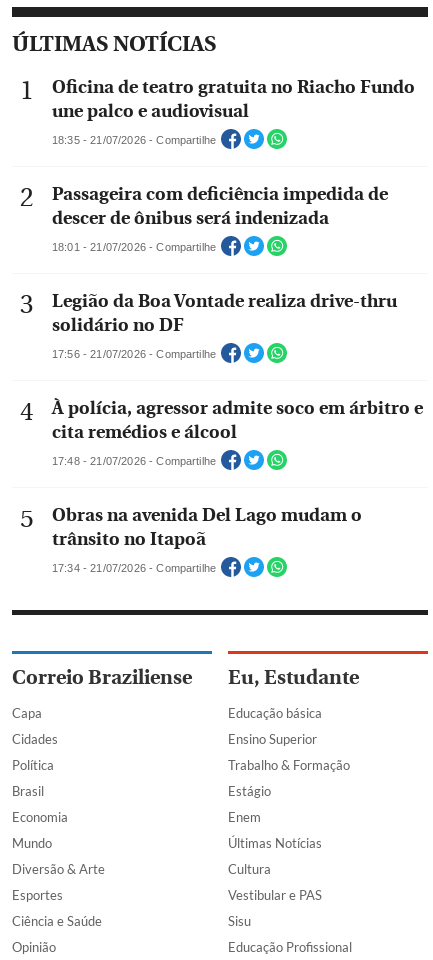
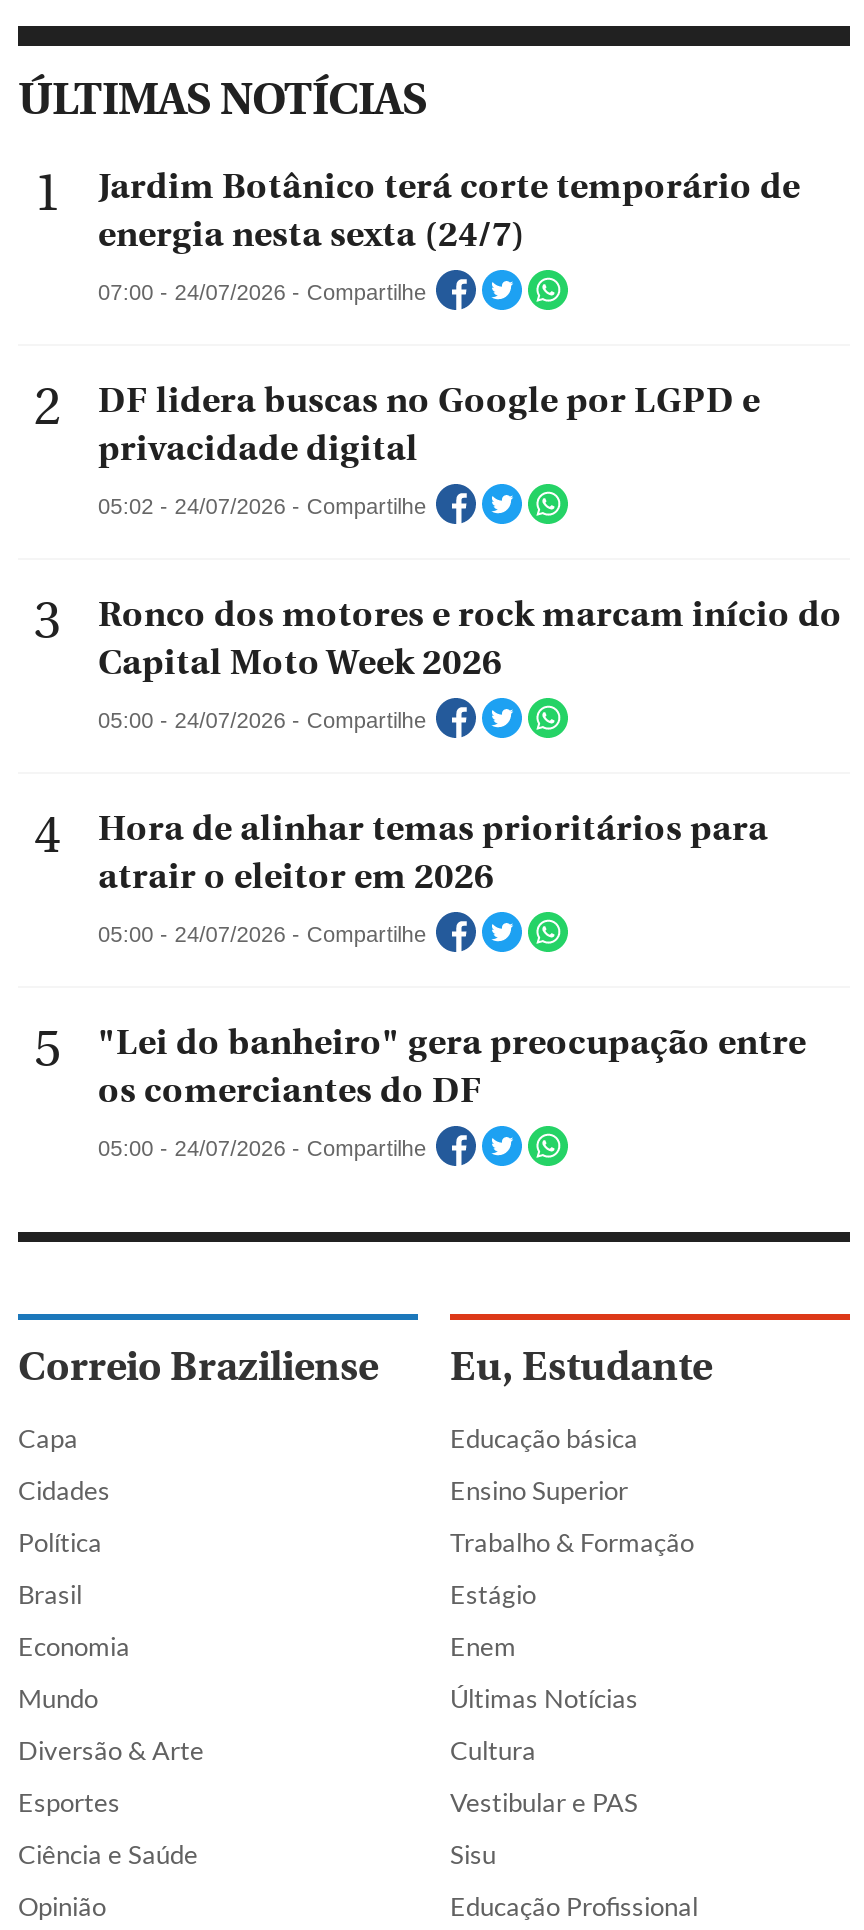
[52,77,415,122] Oficina de teatro gratuita no Riacho Fundo | une palco e audiovisual -> [98,167,800,257] Jardim Botânico terá corte temporário de | energia nesta sexta (24/7)
[52,134,216,146] 18:35 - 21/07/2026 - Compartilhe -> [98,280,426,304] 07:00 - 24/07/2026 - Compartilhe
[52,184,388,229] Passageira com deficiência impedida de | descer de ônibus será indenizada -> [98,381,760,471] DF lidera buscas no Google por LGPD e | privacidade digital
[52,241,216,253] 18:01 - 21/07/2026 - Compartilhe -> [98,494,426,518] 05:02 - 24/07/2026 - Compartilhe
[52,291,397,336] Legião da Boa Vontade realiza drive-thru | solidário no DF -> [98,595,842,685] Ronco dos motores e rock marcam início do | Capital Moto Week 2026
[52,348,216,360] 17:56 - 21/07/2026 - Compartilhe -> [98,708,426,732] 05:00 - 24/07/2026 - Compartilhe
[52,398,423,443] À polícia, agressor admite soco em árbitro e | cita remédios e álcool -> [98,809,768,899] Hora de alinhar temas prioritários para | atrair o eleitor em 2026
[52,455,216,467] 17:48 - 21/07/2026 - Compartilhe -> [98,922,426,946] 05:00 - 24/07/2026 - Compartilhe
[52,505,362,550] Obras na avenida Del Lago mudam o | trânsito no Itapoã -> [98,1023,806,1113] "Lei do banheiro" gera preocupação entre | os comerciantes do DF
[52,562,216,574] 17:34 - 21/07/2026 - Compartilhe -> [98,1136,426,1160] 05:00 - 24/07/2026 - Compartilhe

